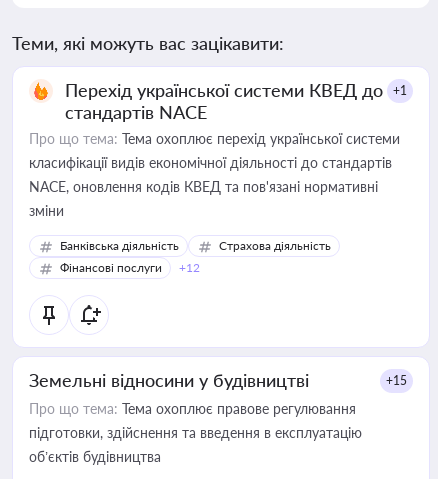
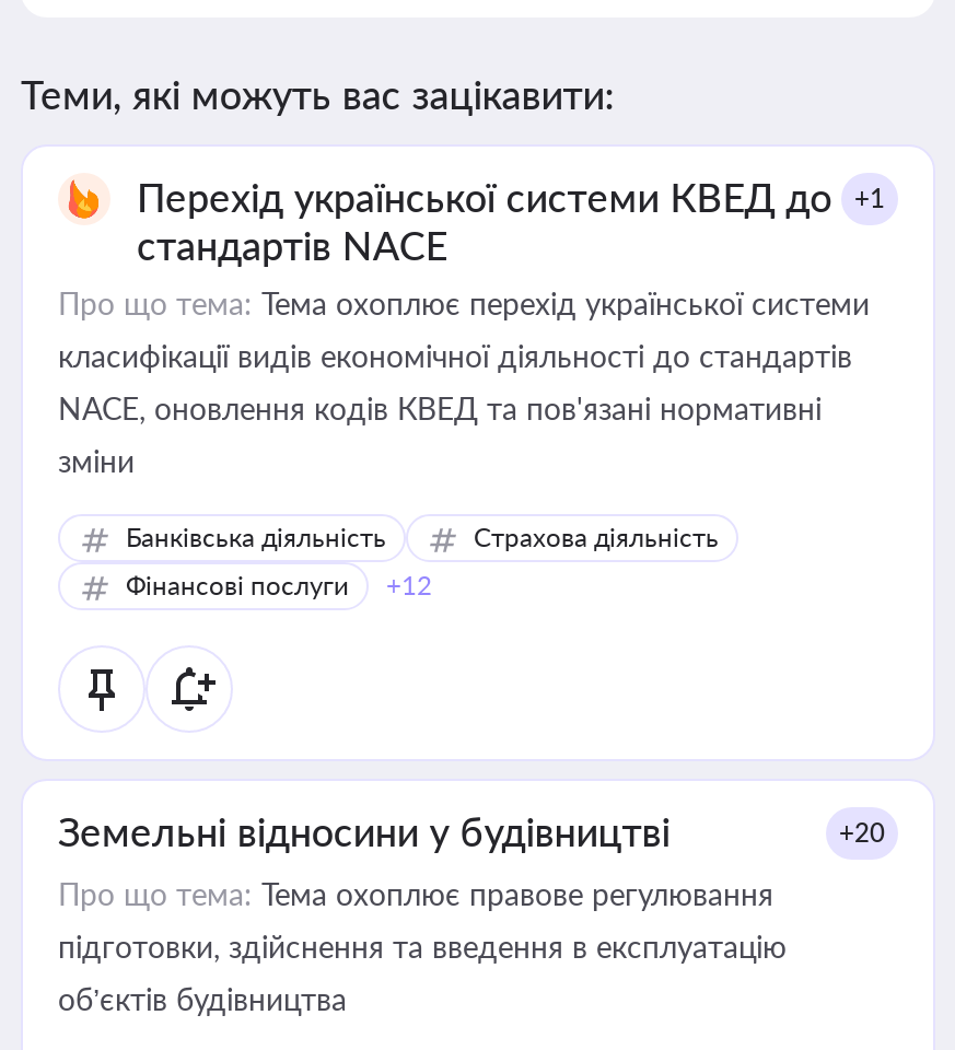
[386,373,407,388] +15 -> [839,816,885,849] +20

